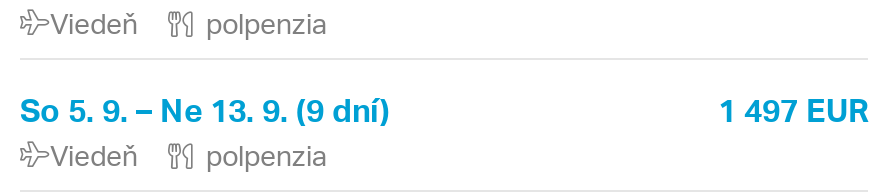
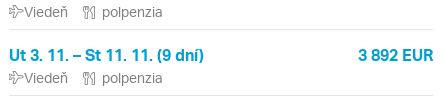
[20,88,390,130] So 5. 9. – Ne 13. 9. (9 dní) -> [9,44,204,65] Ut 3. 11. – St 11. 11. (9 dní)
[718,88,868,130] 1 497 EUR -> [358,44,433,65] 3 892 EUR

